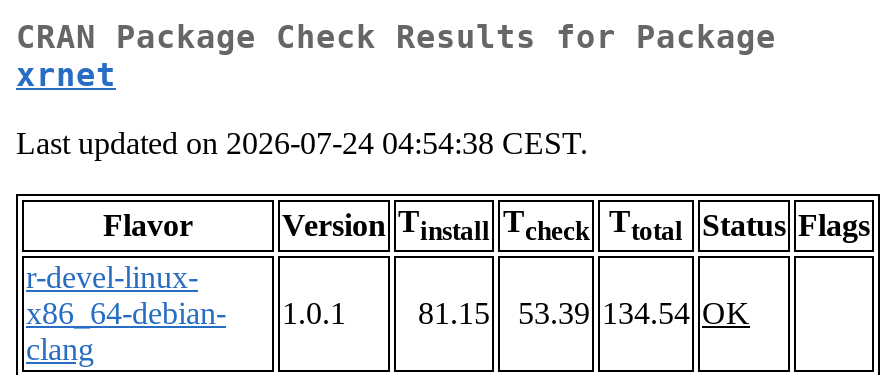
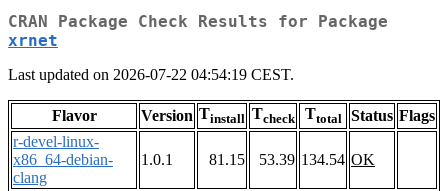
[16,127,588,161] Last updated on 2026-07-24 04:54:38 CEST. -> [8,66,294,83] Last updated on 2026-07-22 04:54:19 CEST.

